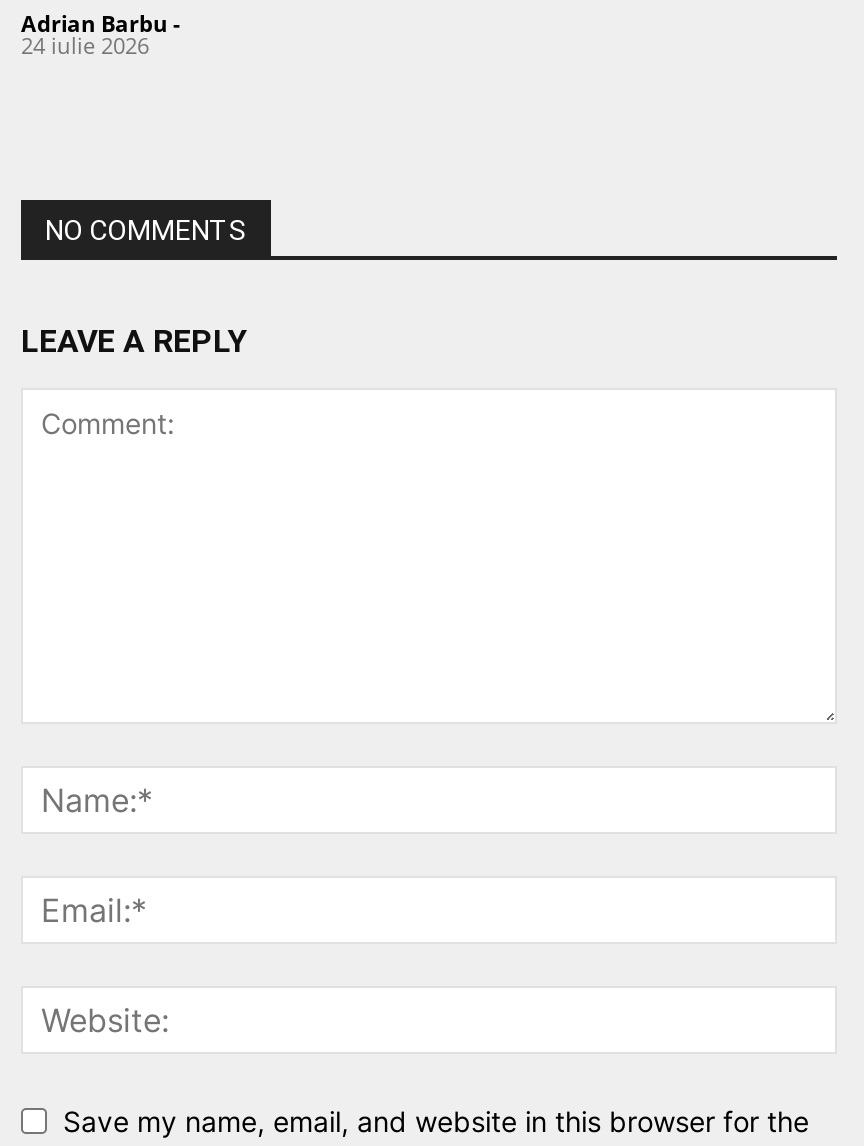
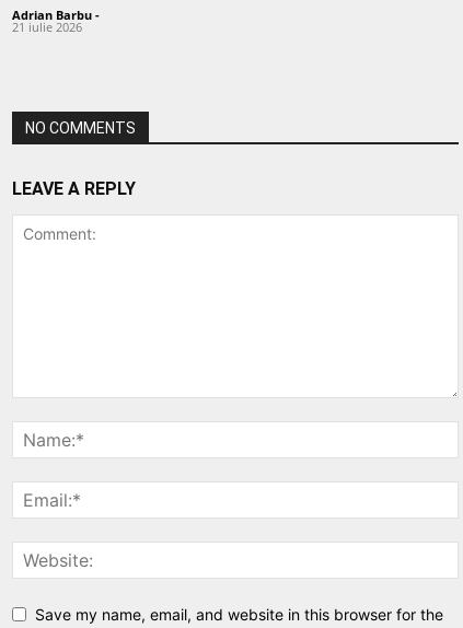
[21,31,149,61] 24 iulie 2026 -> [12,18,82,35] 21 iulie 2026

